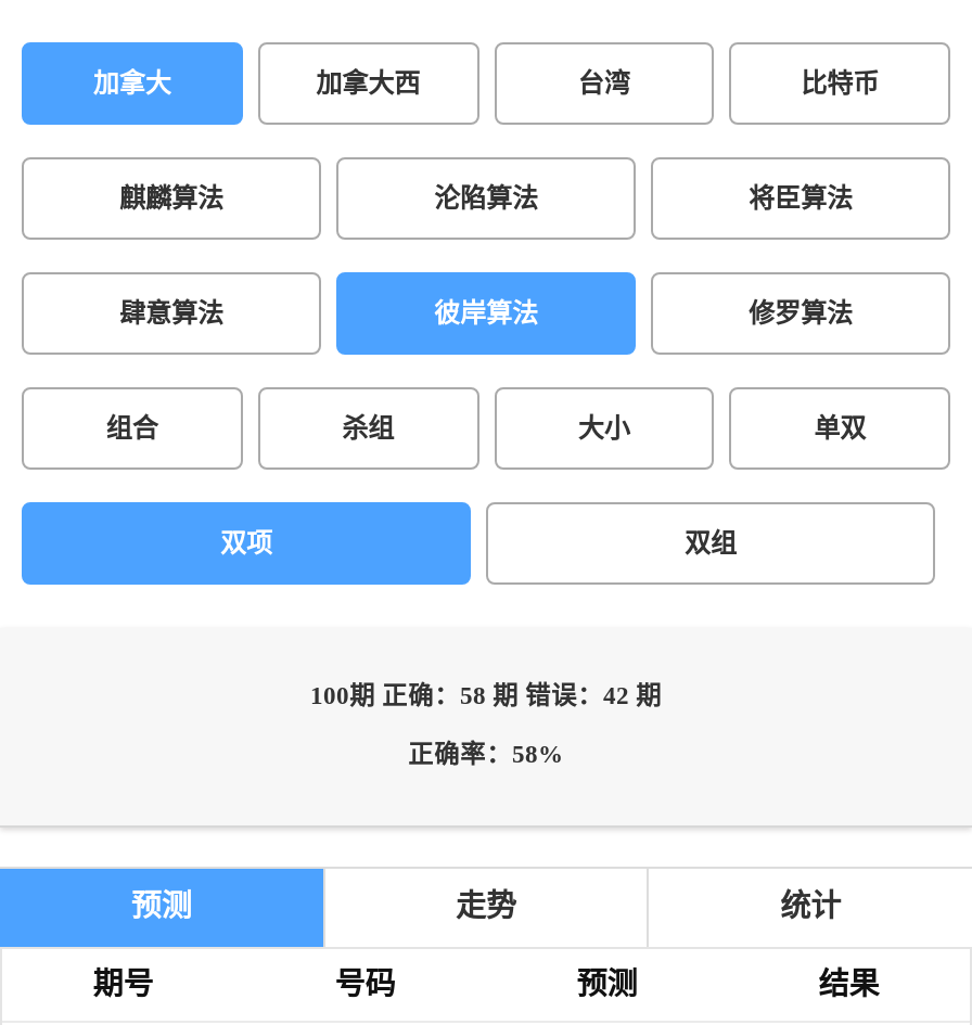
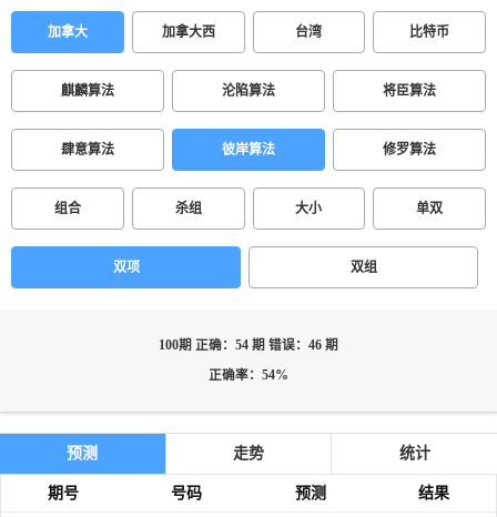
[310,682,662,710] 100期 正确：58 期 错误：42 期 -> [159,338,338,353] 100期 正确：54 期 错误：46 期
[408,741,564,769] 正确率：58% -> [209,368,288,383] 正确率：54%

